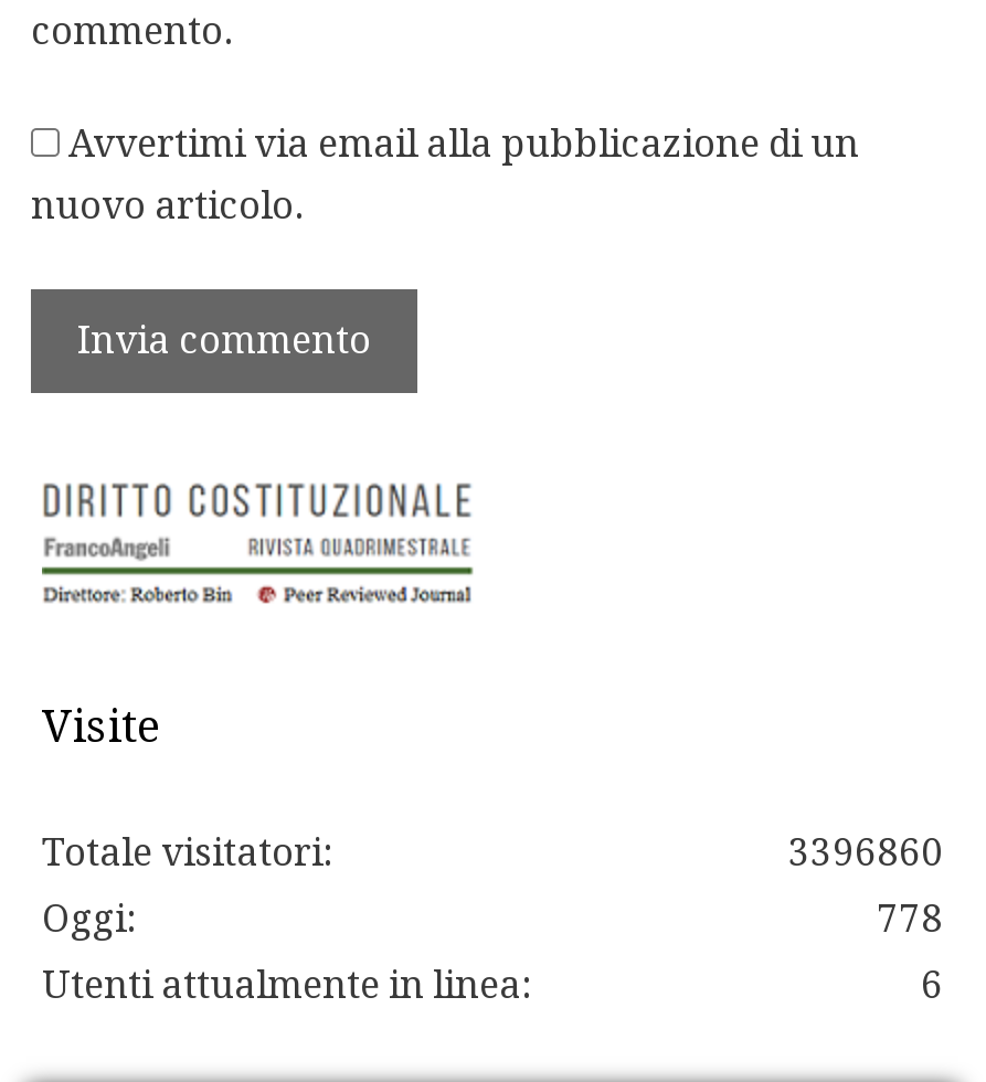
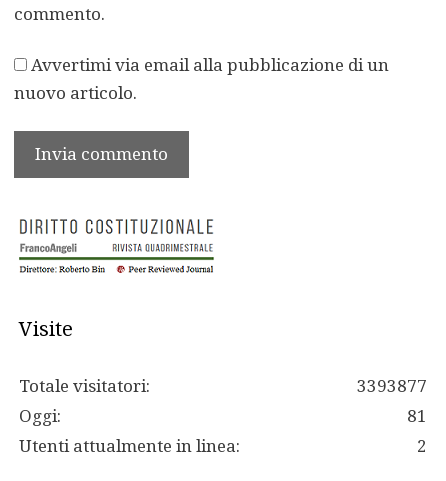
[788,830,943,874] 3396860 -> [357,376,427,396] 3393877
[877,897,943,941] 778 -> [407,406,427,426] 81
[921,963,943,1007] 6 -> [417,436,427,456] 2

